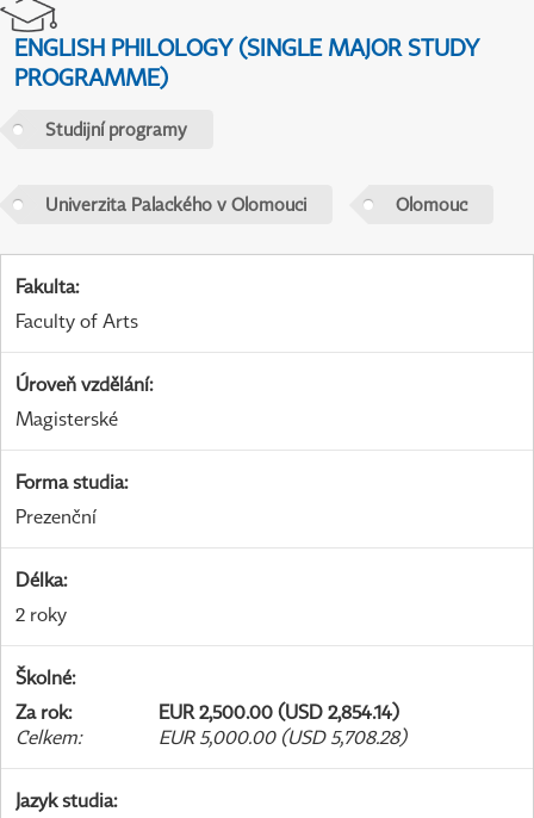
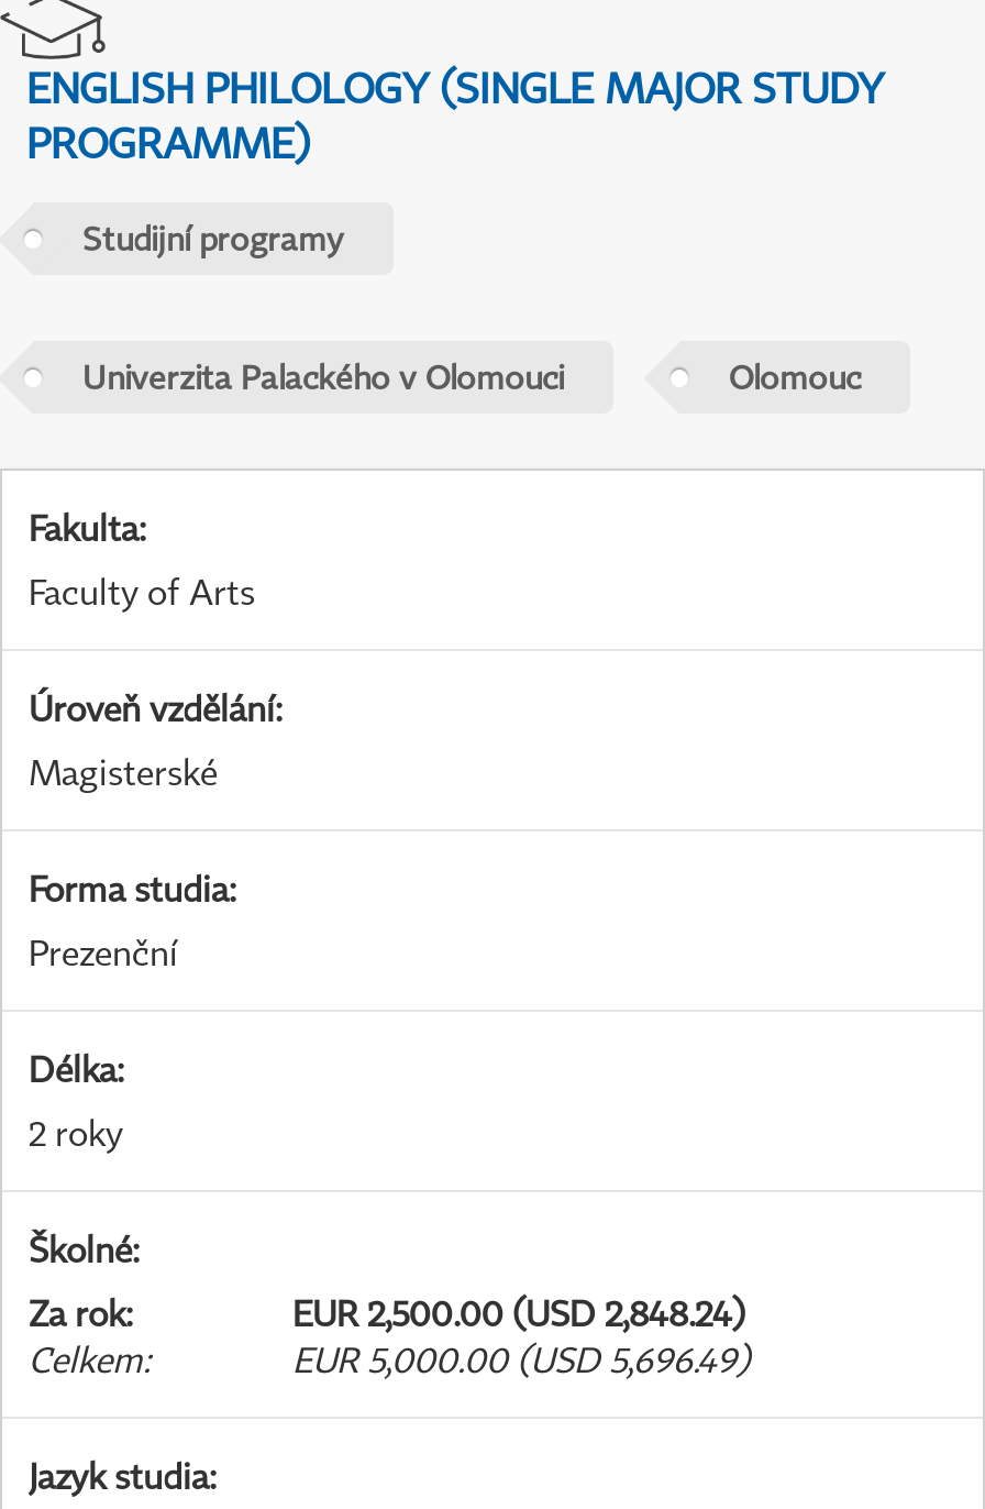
[159,700,399,724] EUR 2,500.00 (USD 2,854.14) -> [292,1291,745,1335] EUR 2,500.00 (USD 2,848.24)
[159,725,406,749] EUR 5,000.00 (USD 5,708.28) -> [292,1338,750,1382] EUR 5,000.00 (USD 5,696.49)

